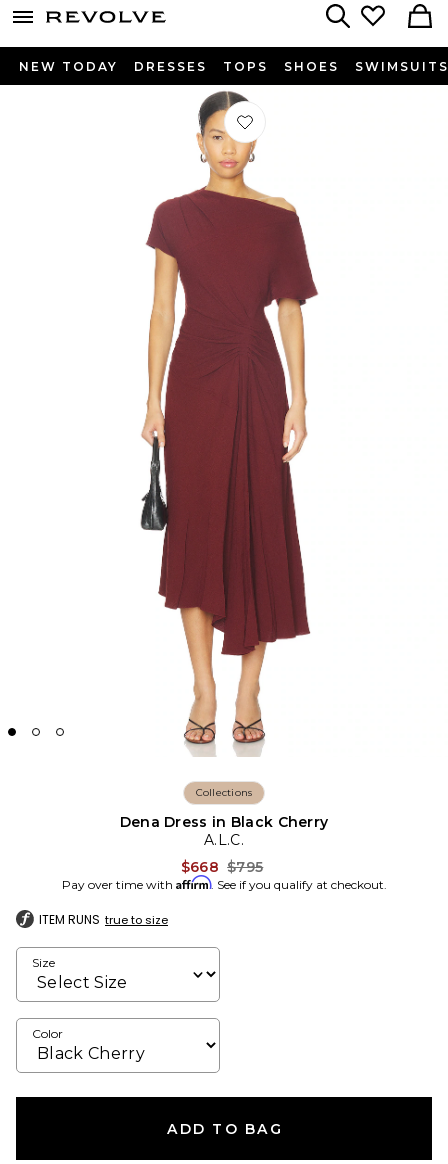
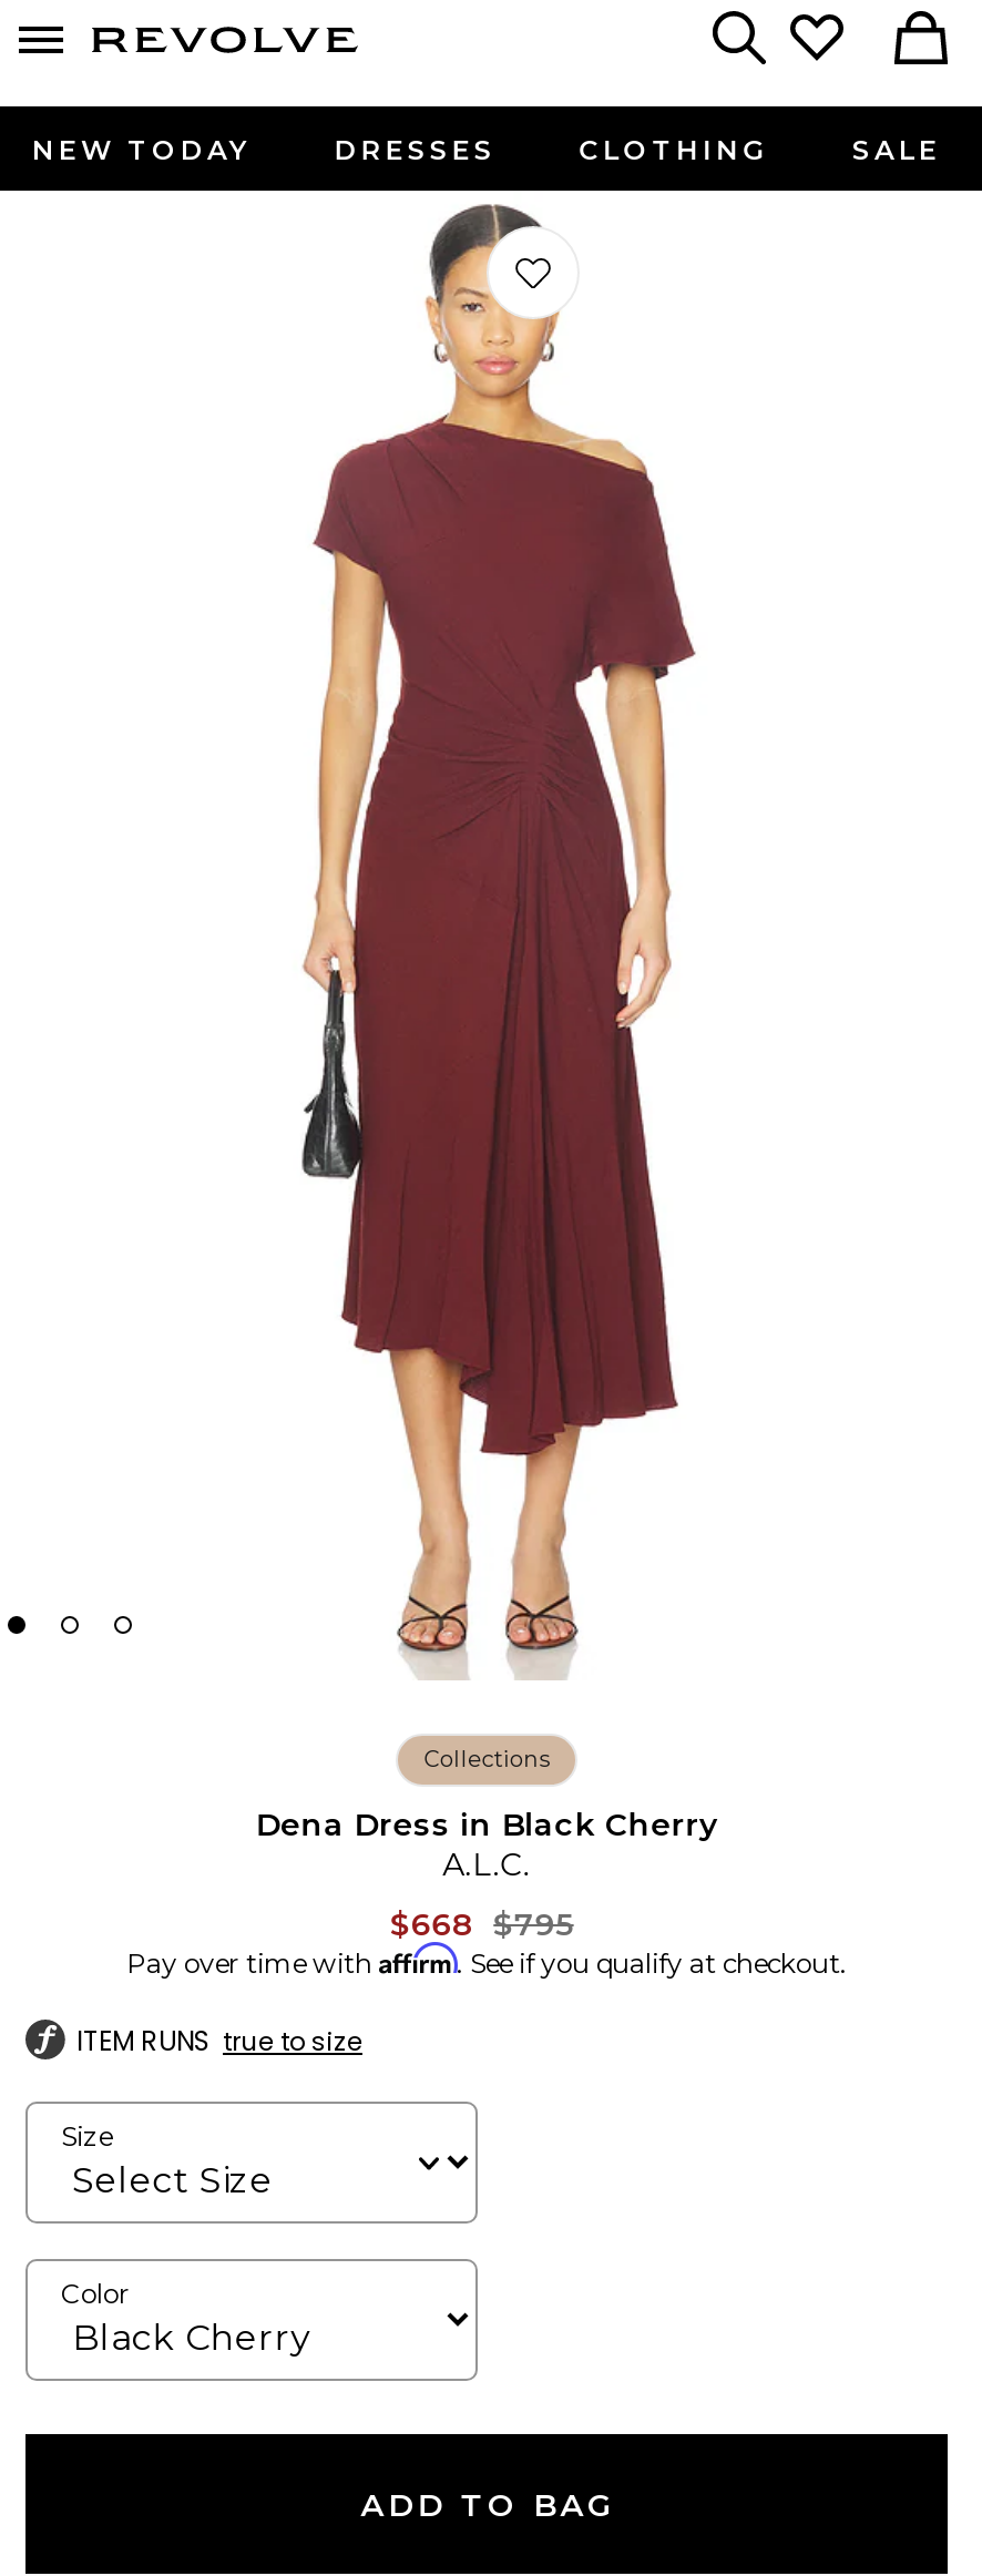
[223,59,448,74] TOPS | SHOES | SWIMSUITS -> [579,133,941,166] CLOTHING | SALE

